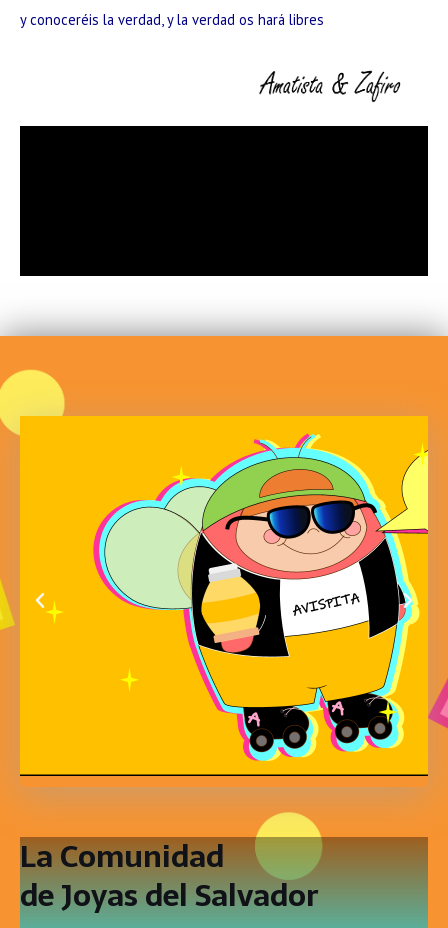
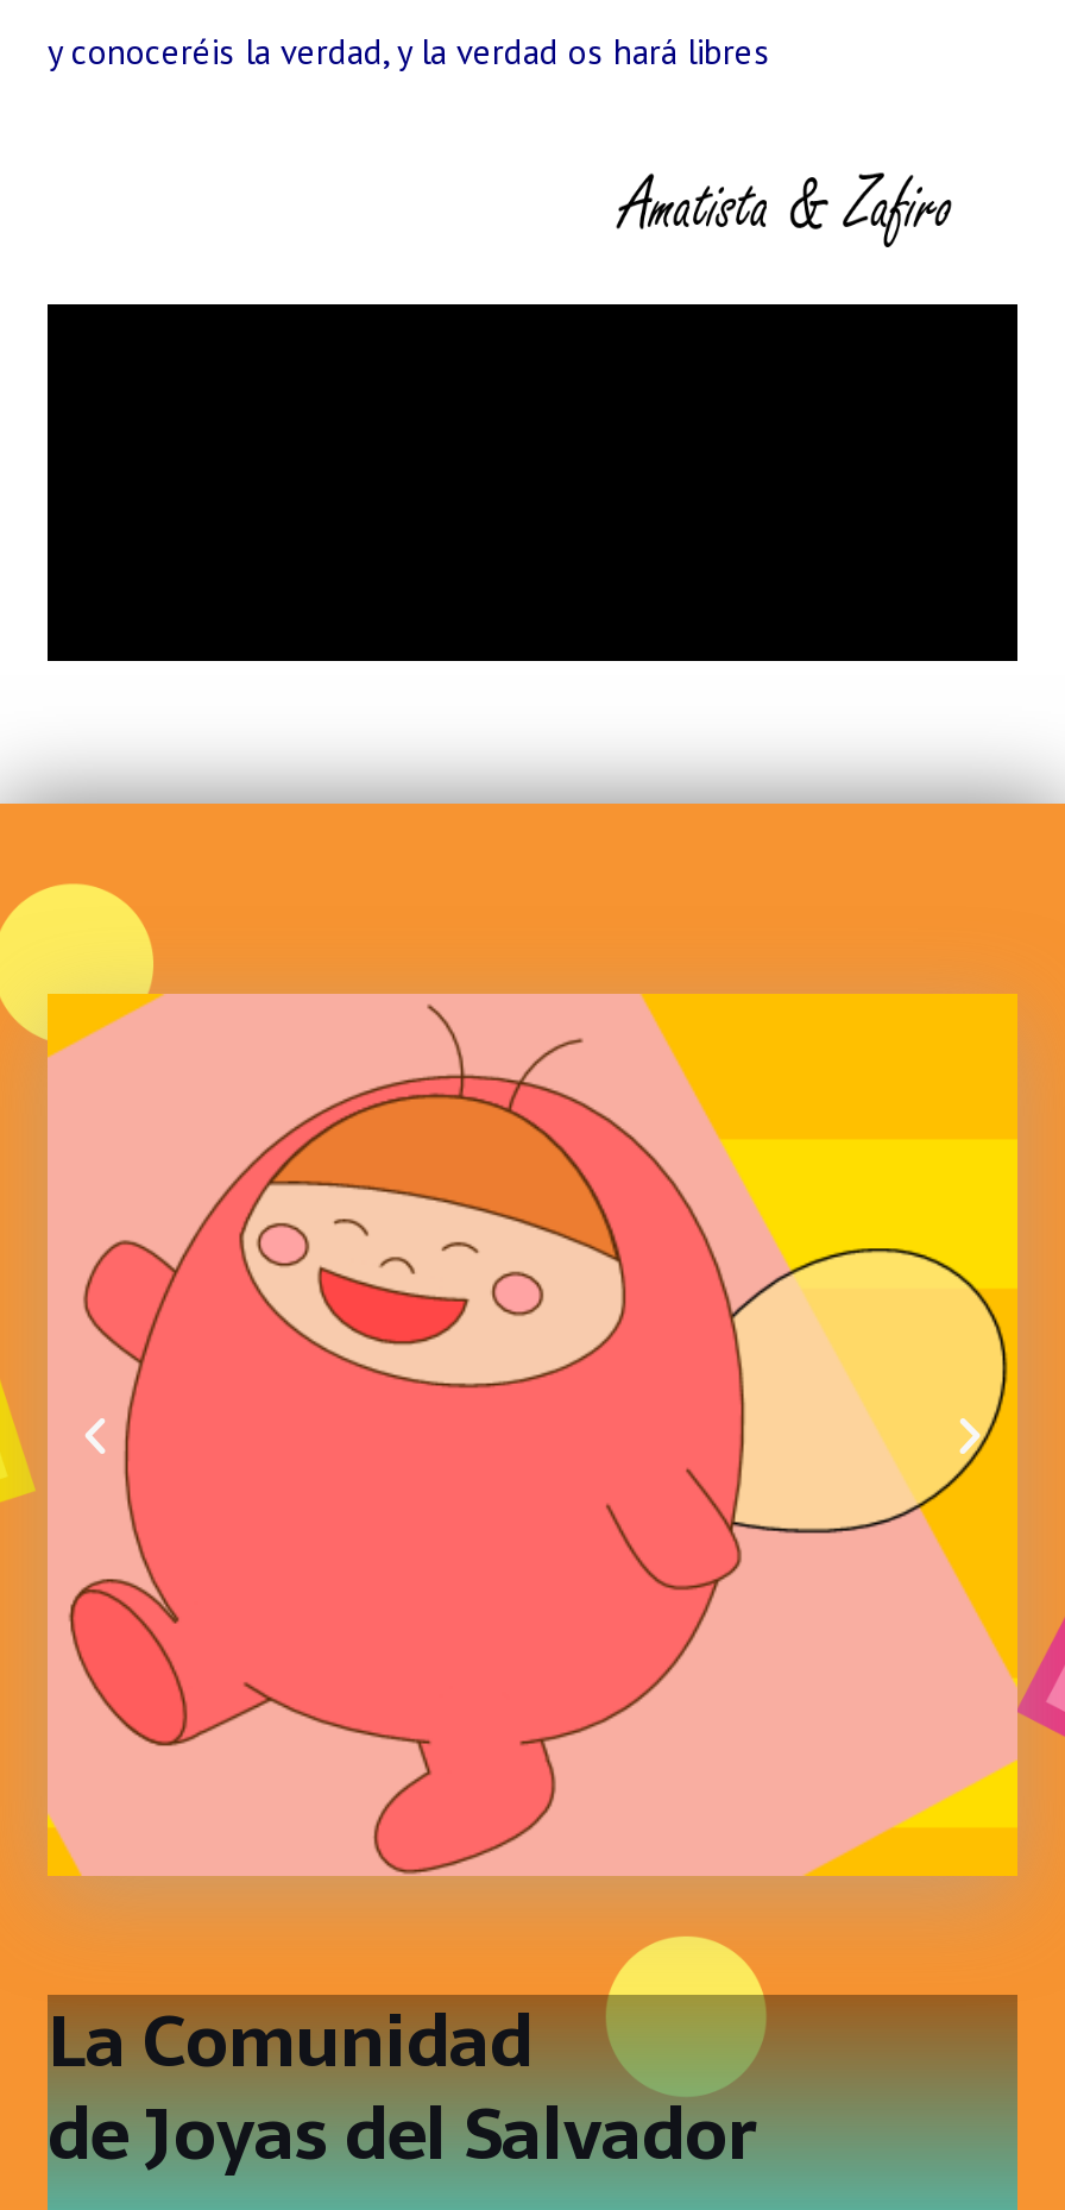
[19,416,429,787] [image] -> [45,991,1020,1876] [image]

